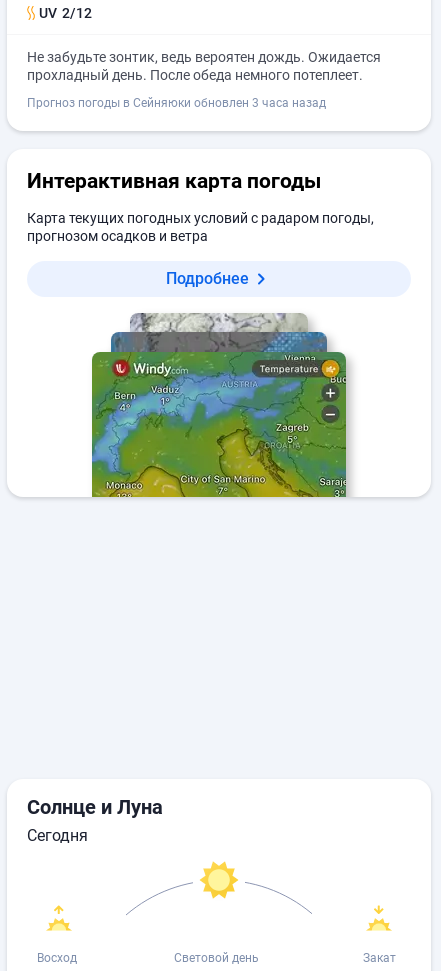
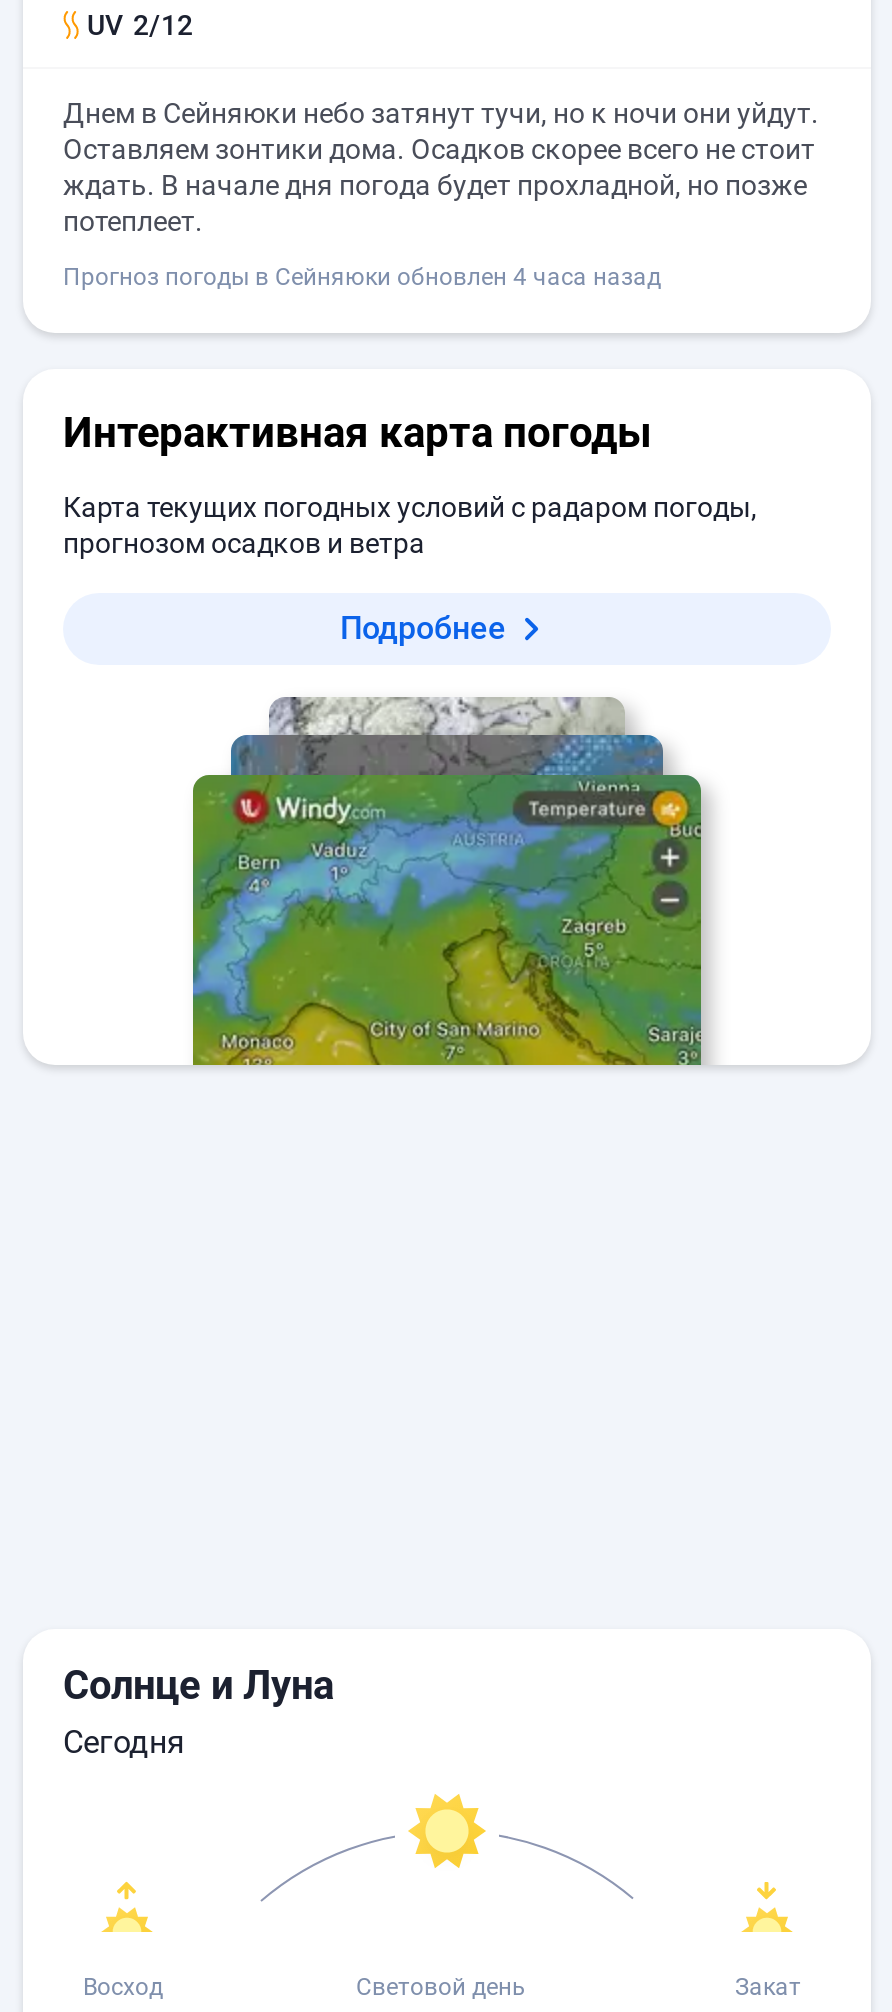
[27,49,381,83] Не забудьте зонтик, ведь вероятен дождь. Ожидается | прохладный день. После обеда немного потеплеет. -> [63,97,819,237] Днем в Сейняюки небо затянут тучи, но к ночи они уйдут. | Оставляем зонтики дома. Осадков скорее всего не стоит | ждать. В начале дня погода будет прохладной, но позже | потеплеет.
[27,96,326,110] Прогноз погоды в Сейняюки обновлен 3 часа назад -> [63,263,661,291] Прогноз погоды в Сейняюки обновлен 4 часа назад

